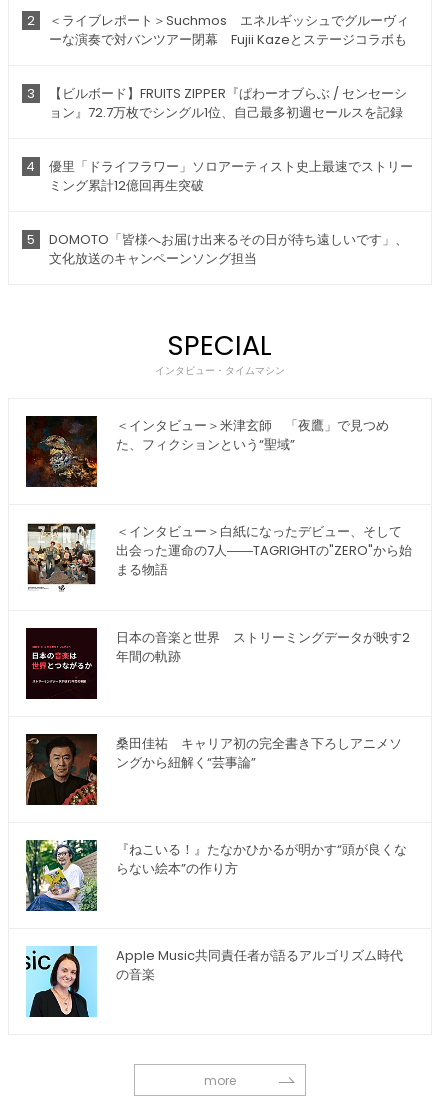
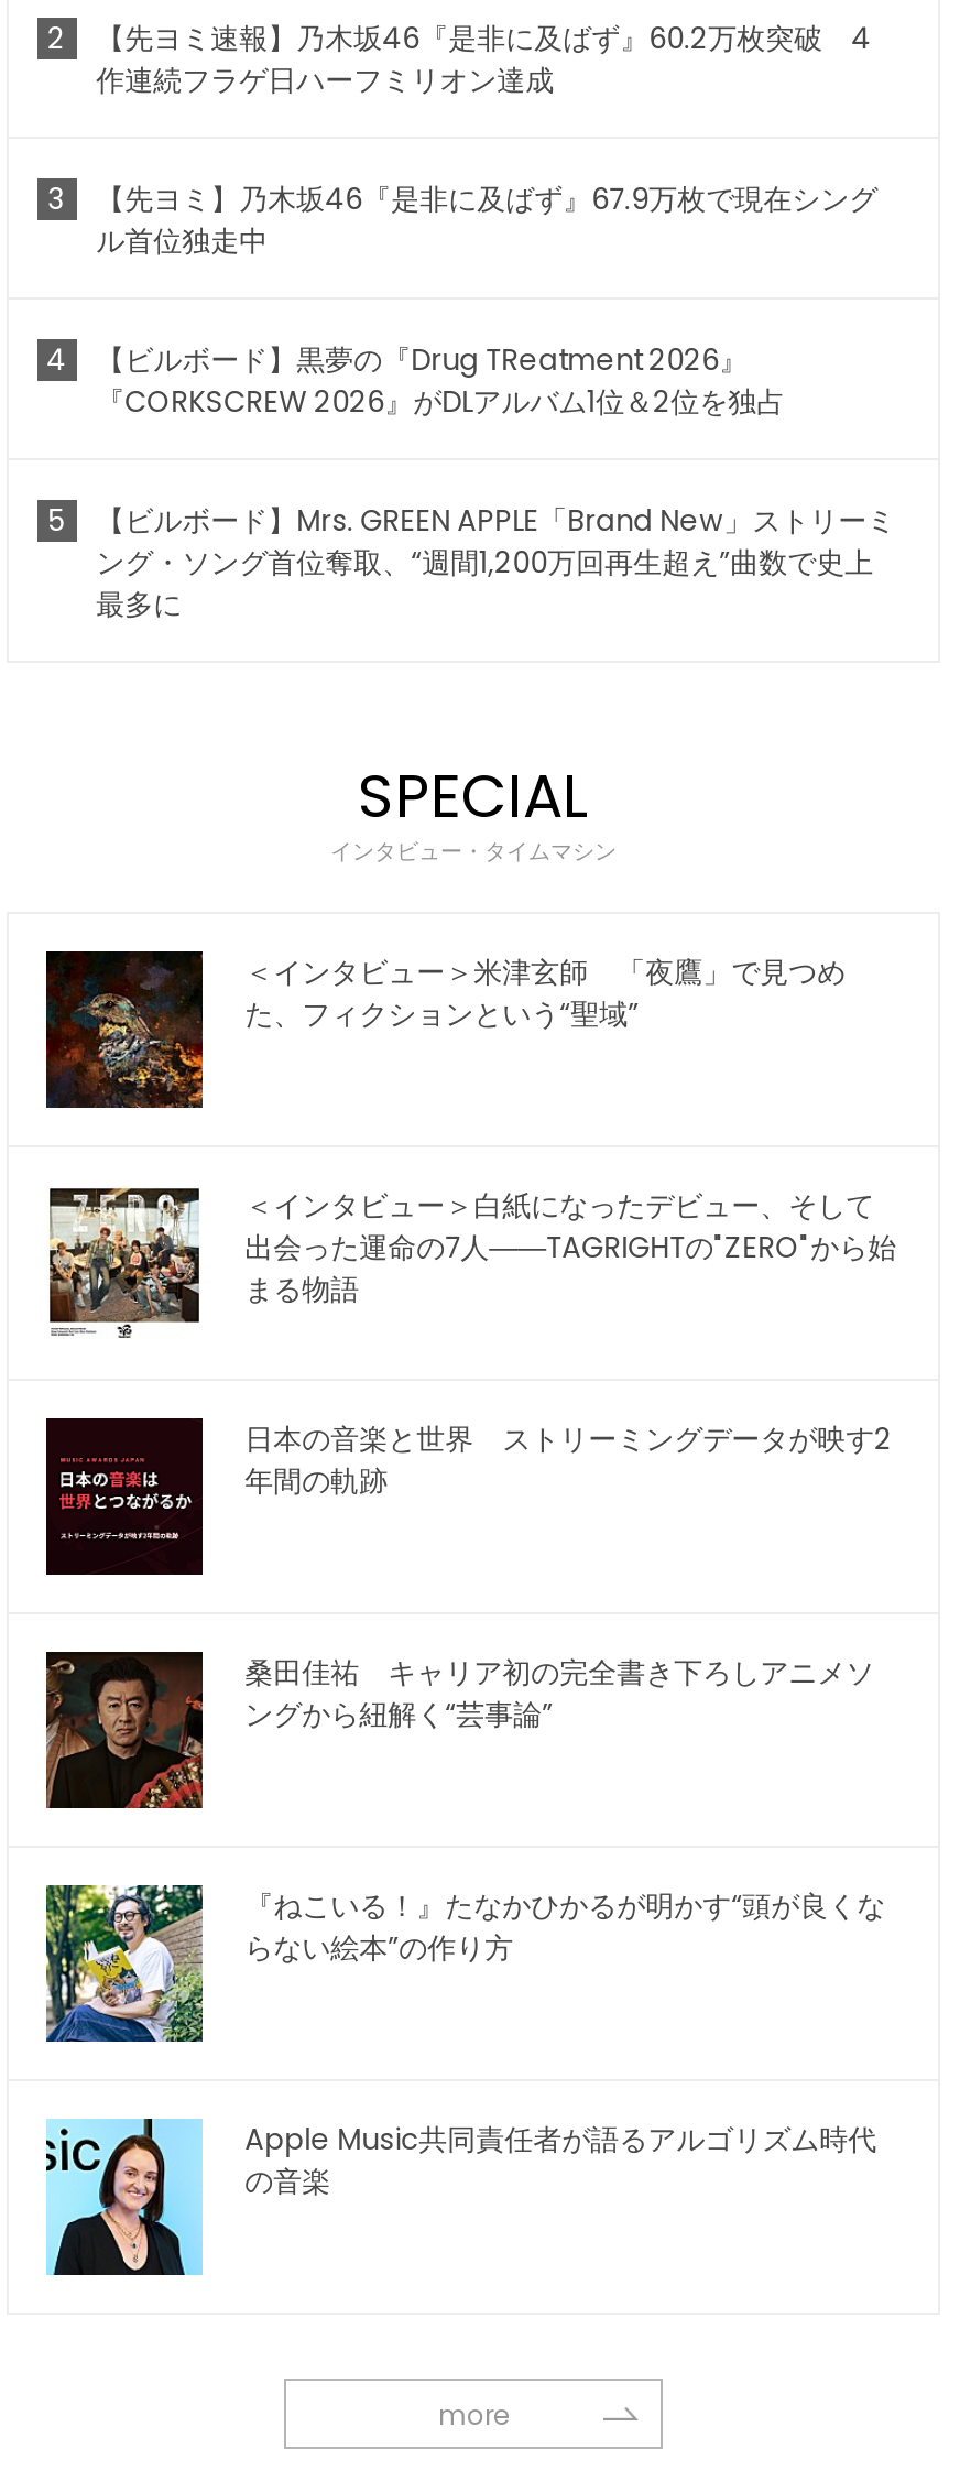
[49,11,409,49] ＜ライブレポート＞Suchmos エネルギッシュでグルーヴィ | ーな演奏で対バンツアー閉幕 Fujii Kazeとステージコラボも -> [96,19,871,102] 【先ヨミ速報】乃木坂46『是非に及ばず』60.2万枚突破 4 | 作連続フラゲ日ハーフミリオン達成
[49,84,407,122] 【ビルボード】FRUITS ZIPPER『ぱわーオブらぶ / センセーシ | ョン』72.7万枚でシングル1位、自己最多初週セールスを記録 -> [96,179,878,263] 【先ヨミ】乃木坂46『是非に及ばず』67.9万枚で現在シング | ル首位独走中
[49,157,413,195] 優里「ドライフラワー」ソロアーティスト史上最速でストリー | ミング累計12億回再生突破 -> [96,340,785,424] 【ビルボード】黒夢の『Drug TReatment 2026』 | 『CORKSCREW 2026』がDLアルバム1位＆2位を独占
[49,230,408,268] DOMOTO「皆様へお届け出来るその日が待ち遠しいです」、 | 文化放送のキャンペーンソング担当 -> [96,501,895,626] 【ビルボード】Mrs. GREEN APPLE「Brand New」ストリーミ | ング・ソング首位奪取、“週間1,200万回再生超え”曲数で史上 | 最多に

